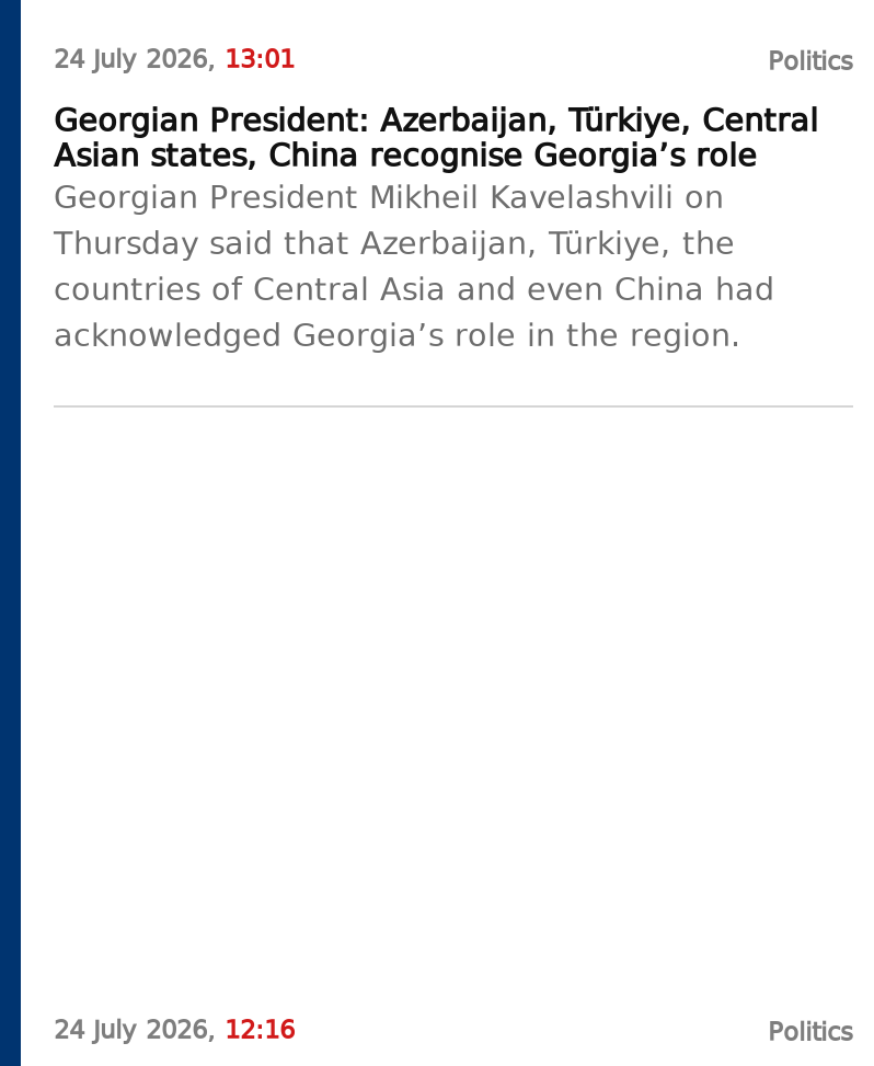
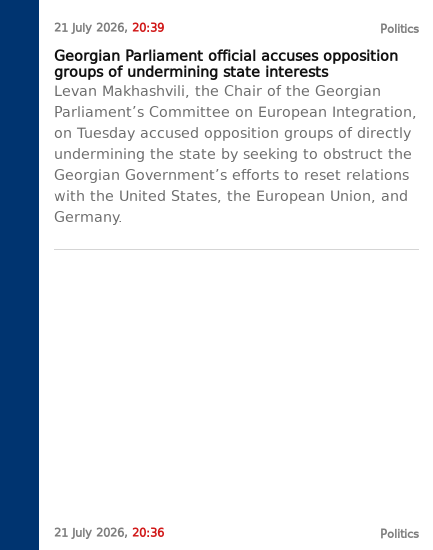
[54,44,295,82] 24 July 2026, 13:01 -> [54,21,164,38] 21 July 2026, 20:39
[54,101,818,362] Georgian President: Azerbaijan, Türkiye, Central | Asian states, China recognise Georgia’s role | Georgian President Mikheil Kavelashvili on | Thursday said that Azerbaijan, Türkiye, the | countries of Central Asia and even China had | acknowledged Georgia’s role in the region. -> [54,47,417,229] Georgian Parliament official accuses opposition | groups of undermining state interests | Levan Makhashvili, the Chair of the Georgian | Parliament’s Committee on European Integration, | on Tuesday accused opposition groups of directly | undermining the state by seeking to obstruct the | Georgian Government’s efforts to reset relations | with the United States, the European Union, and | Germany.
[54,1013,295,1051] 24 July 2026, 12:16 -> [54,526,164,543] 21 July 2026, 20:36

